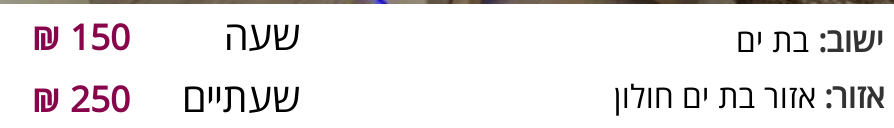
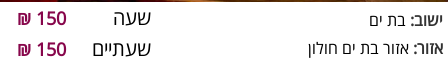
[70,69,300,123] שעתיים 250 ₪ -> [36,34,151,61] שעתיים 150 ₪

